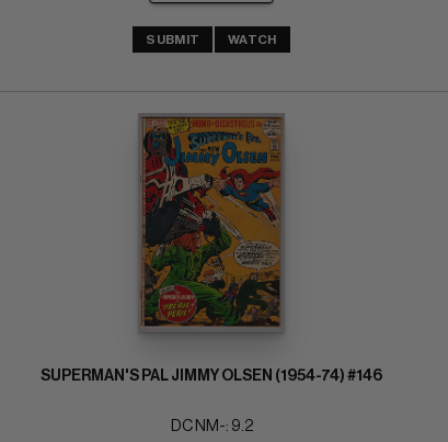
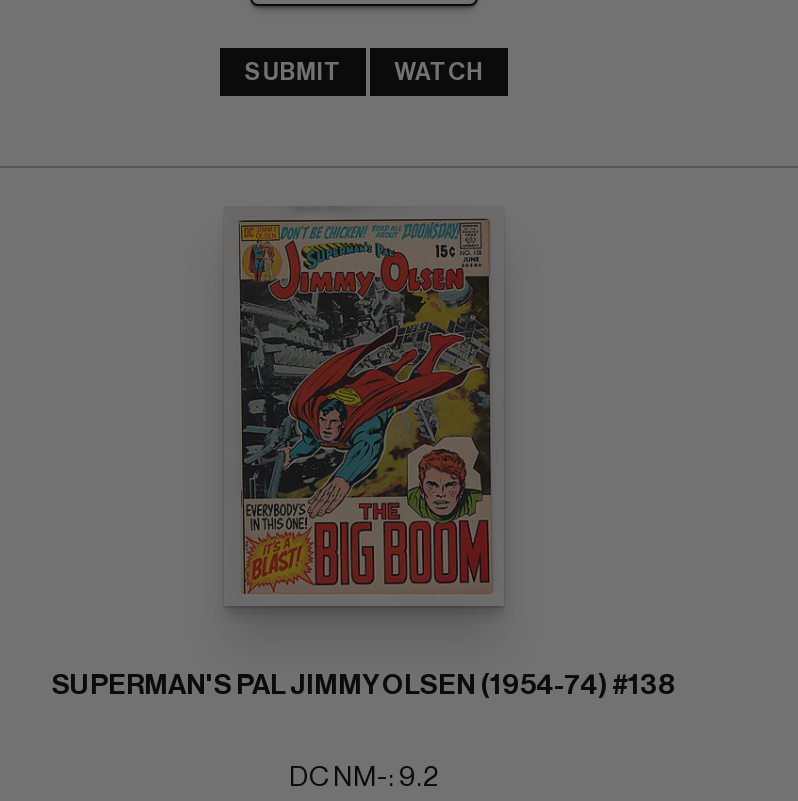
[41,113,382,384] [image] | SUPERMAN'S PAL JIMMY OLSEN (1954-74) #146 -> [52,208,676,701] [image] | SUPERMAN'S PAL JIMMY OLSEN (1954-74) #138

